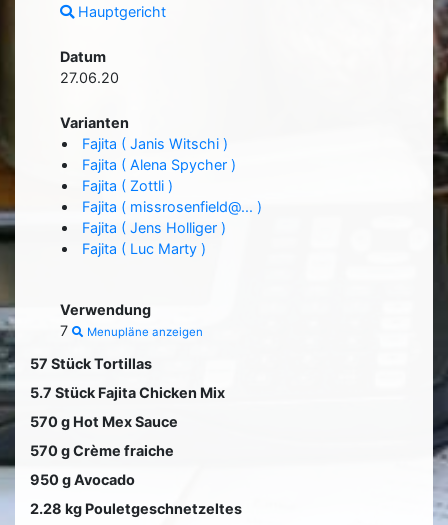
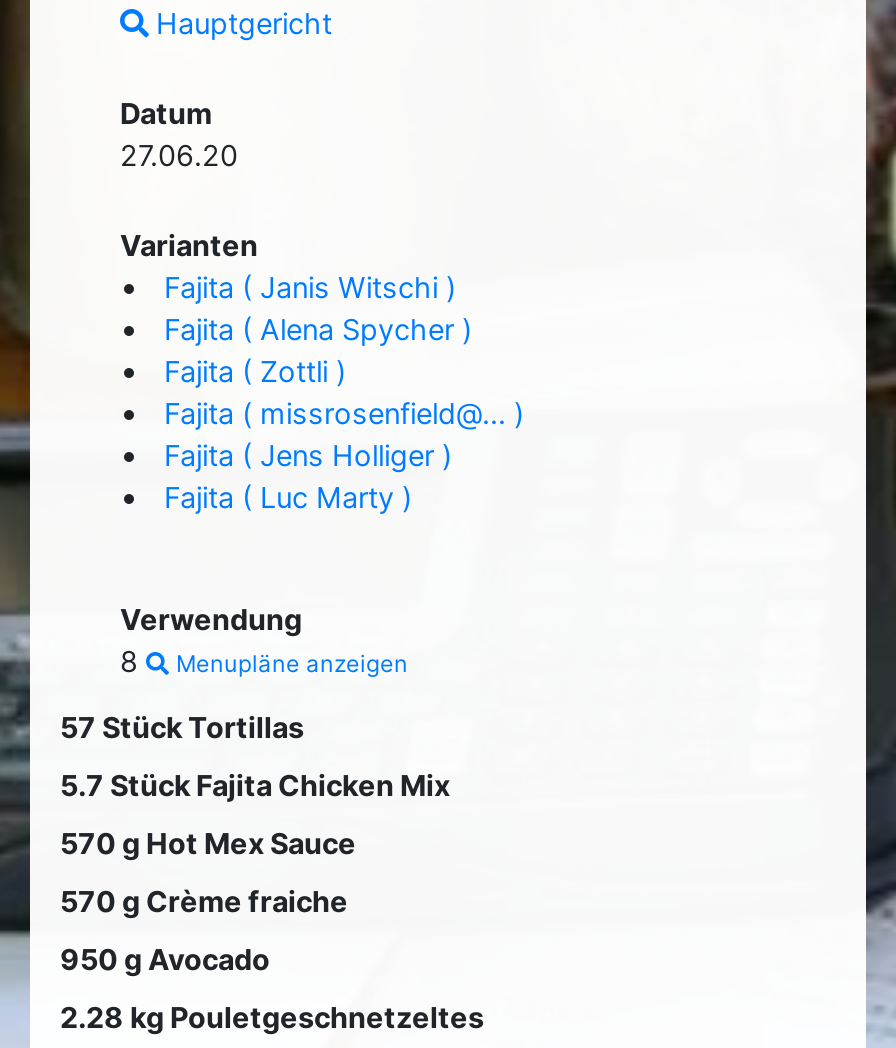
[60,322,203,339] 7 Menupläne anzeigen -> [120,644,408,678] 8 Menupläne anzeigen

